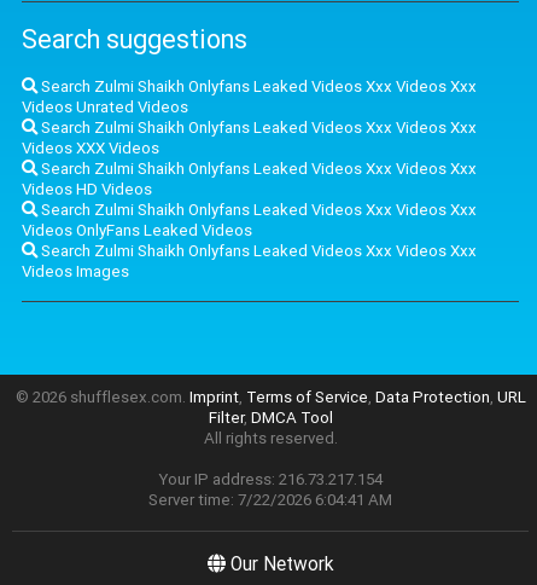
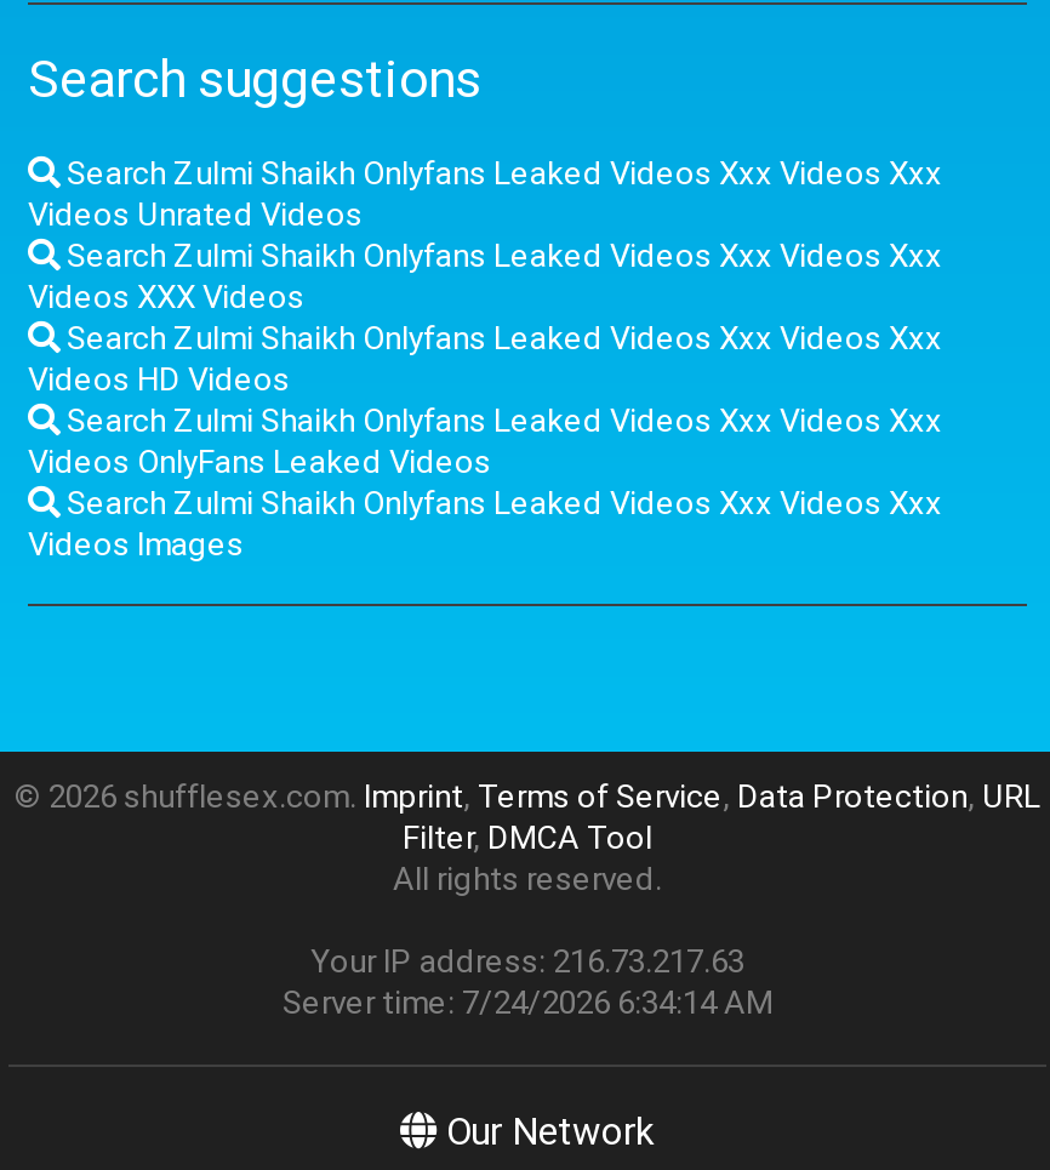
[158,469,383,490] Your IP address: 216.73.217.154 -> [310,942,744,983] Your IP address: 216.73.217.63
[148,490,392,510] Server time: 7/22/2026 6:04:41 AM -> [283,983,772,1024] Server time: 7/24/2026 6:34:14 AM

